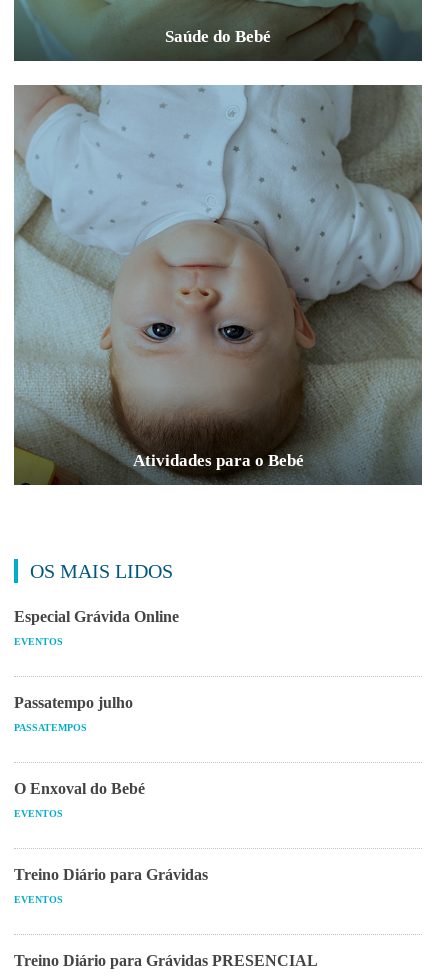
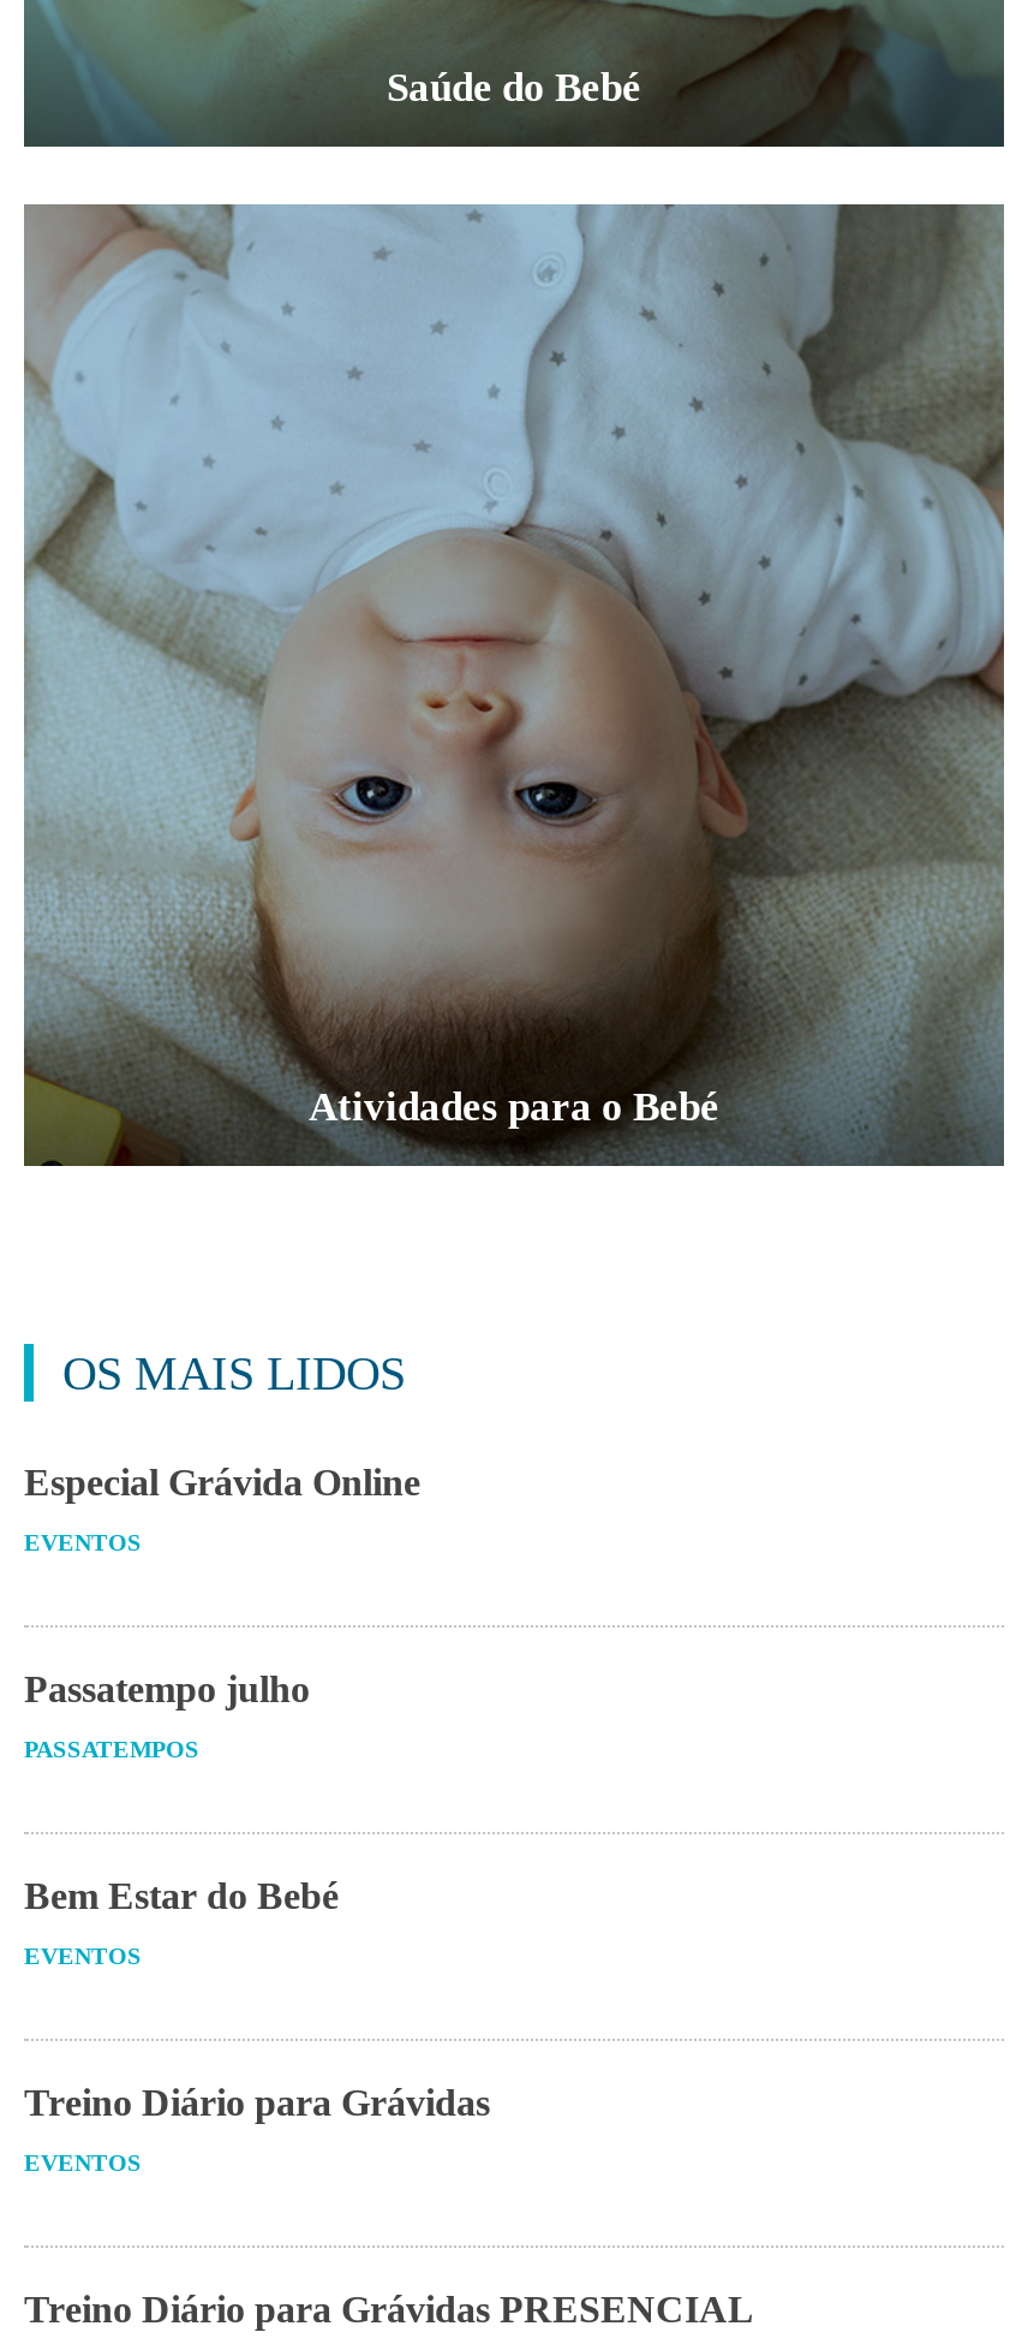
[14,780,145,797] O Enxoval do Bebé -> [24,1876,339,1917] Bem Estar do Bebé

